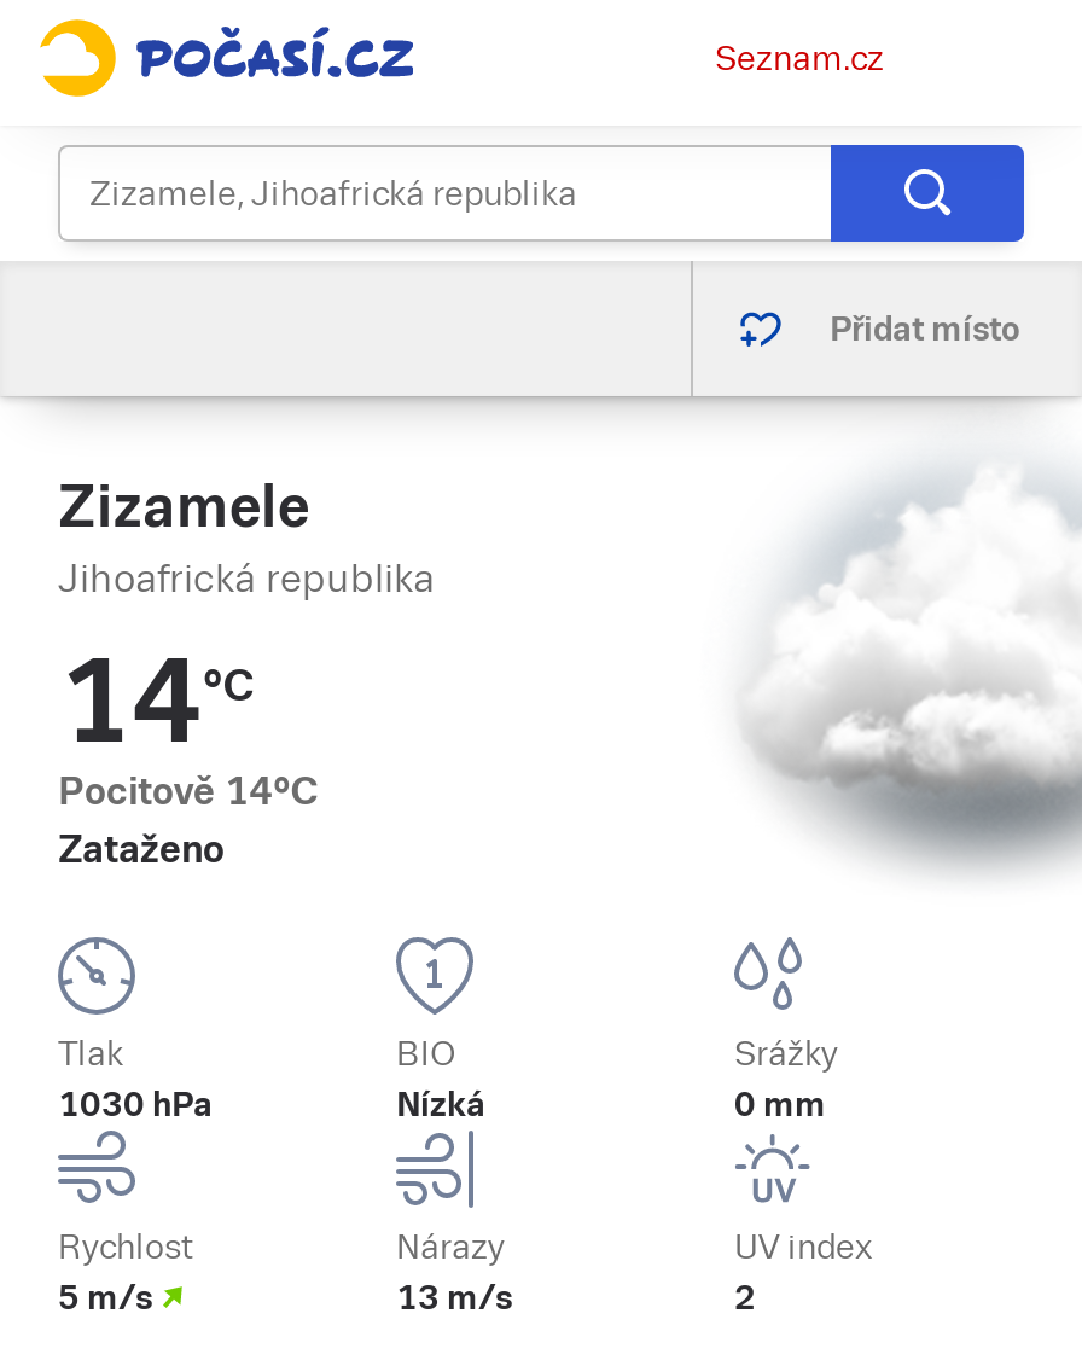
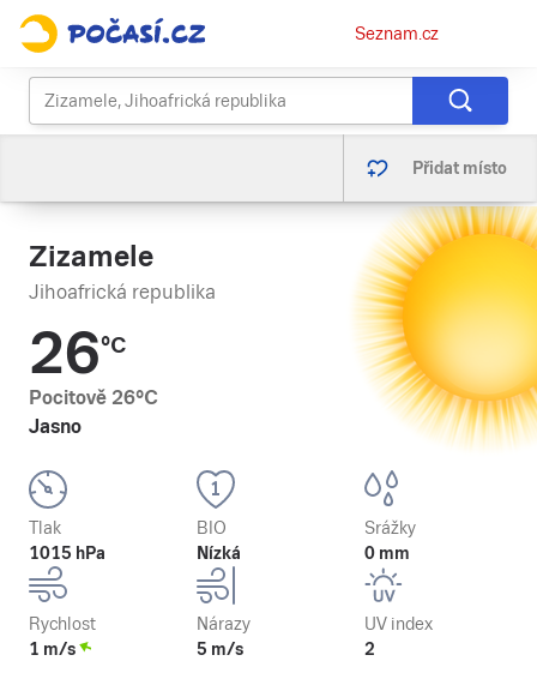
[720,406,1075,874] [image] -> [355,205,533,439] [image]
[58,635,319,872] 14°C | Pocitově 14°C | Zataženo -> [29,320,158,438] 26°C | Pocitově 26°C | Jasno
[58,1085,213,1123] 1030 hPa -> [29,543,105,563] 1015 hPa
[58,1278,152,1317] 5 m/s -> [29,639,76,659] 1 m/s
[396,1278,512,1317] 13 m/s -> [197,639,243,659] 5 m/s

